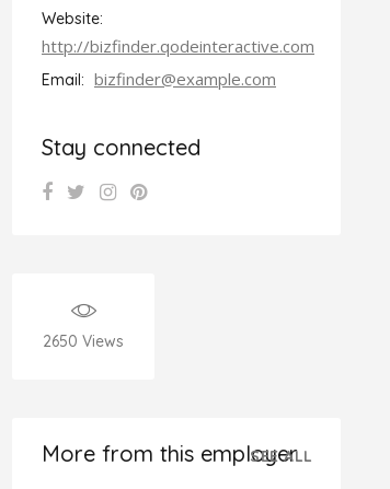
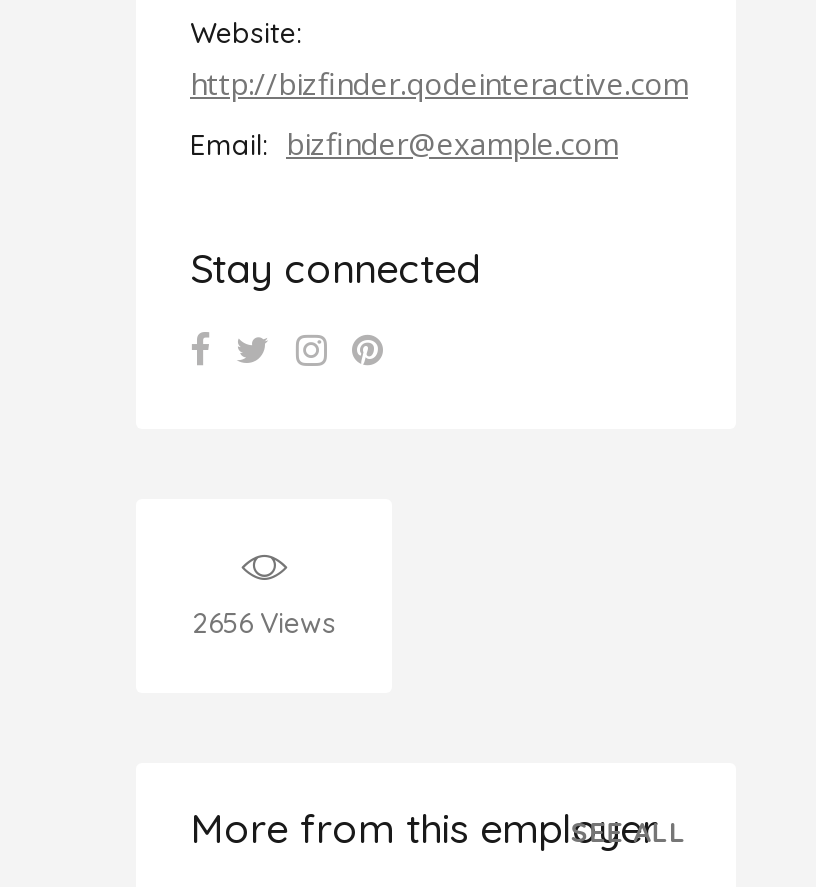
[43,331,124,351] 2650 Views -> [192,605,336,641] 2656 Views

